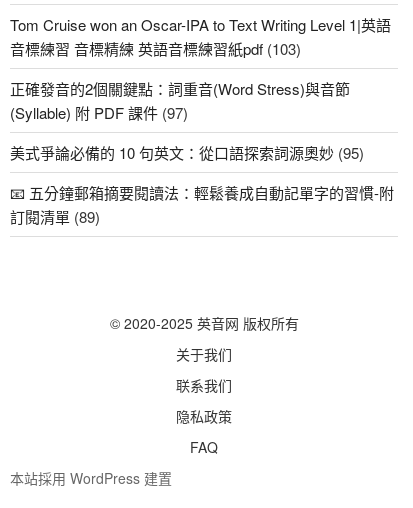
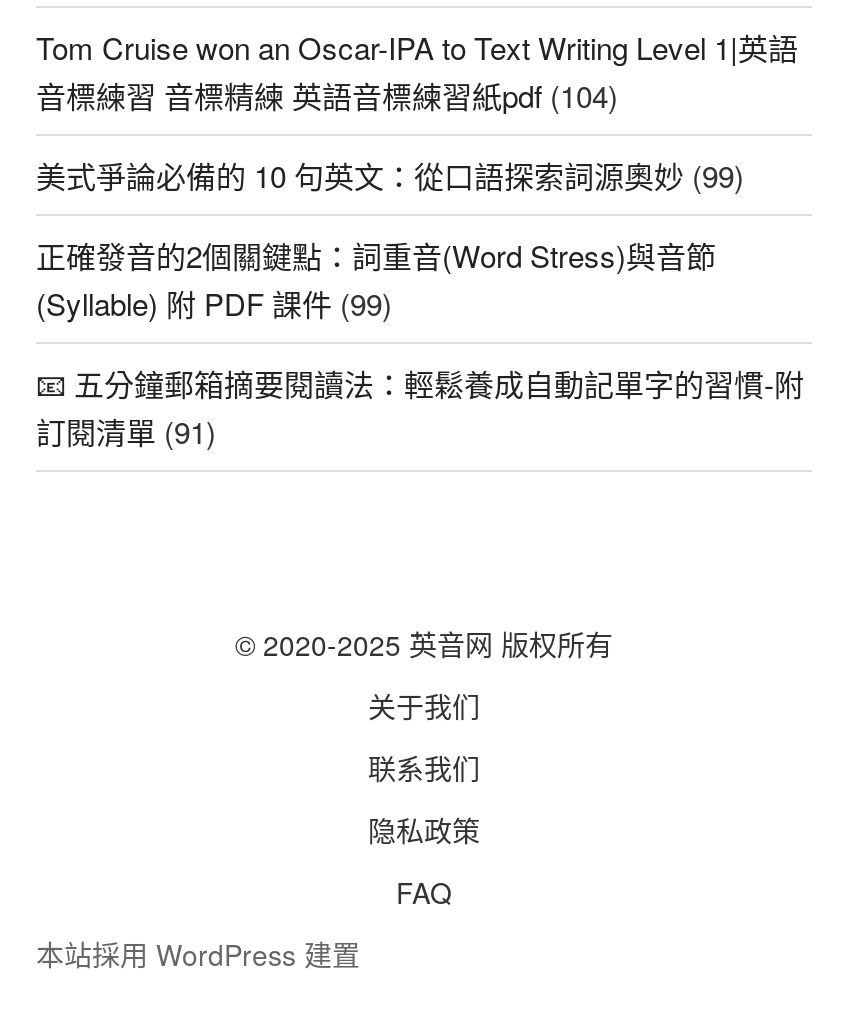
[10,37,301,58] 音標練習 音標精練 英語音標練習紙pdf (103) -> [36,73,744,195] 音標練習 音標精練 英語音標練習紙pdf (104) | 美式爭論必備的 10 句英文：從口語探索詞源奧妙 (99)
moved [10,77,350,98] -> [36,233,716,275]: 正確發音的2個關鍵點：詞重音(Word Stress)與音節
[10,101,364,162] (Syllable) 附 PDF 課件 (97) | 美式爭論必備的 10 句英文：從口語探索詞源奧妙 (95) -> [36,281,392,323] (Syllable) 附 PDF 課件 (99)
[10,205,100,226] 訂閱清單 (89) -> [36,409,216,451] 訂閱清單 (91)

